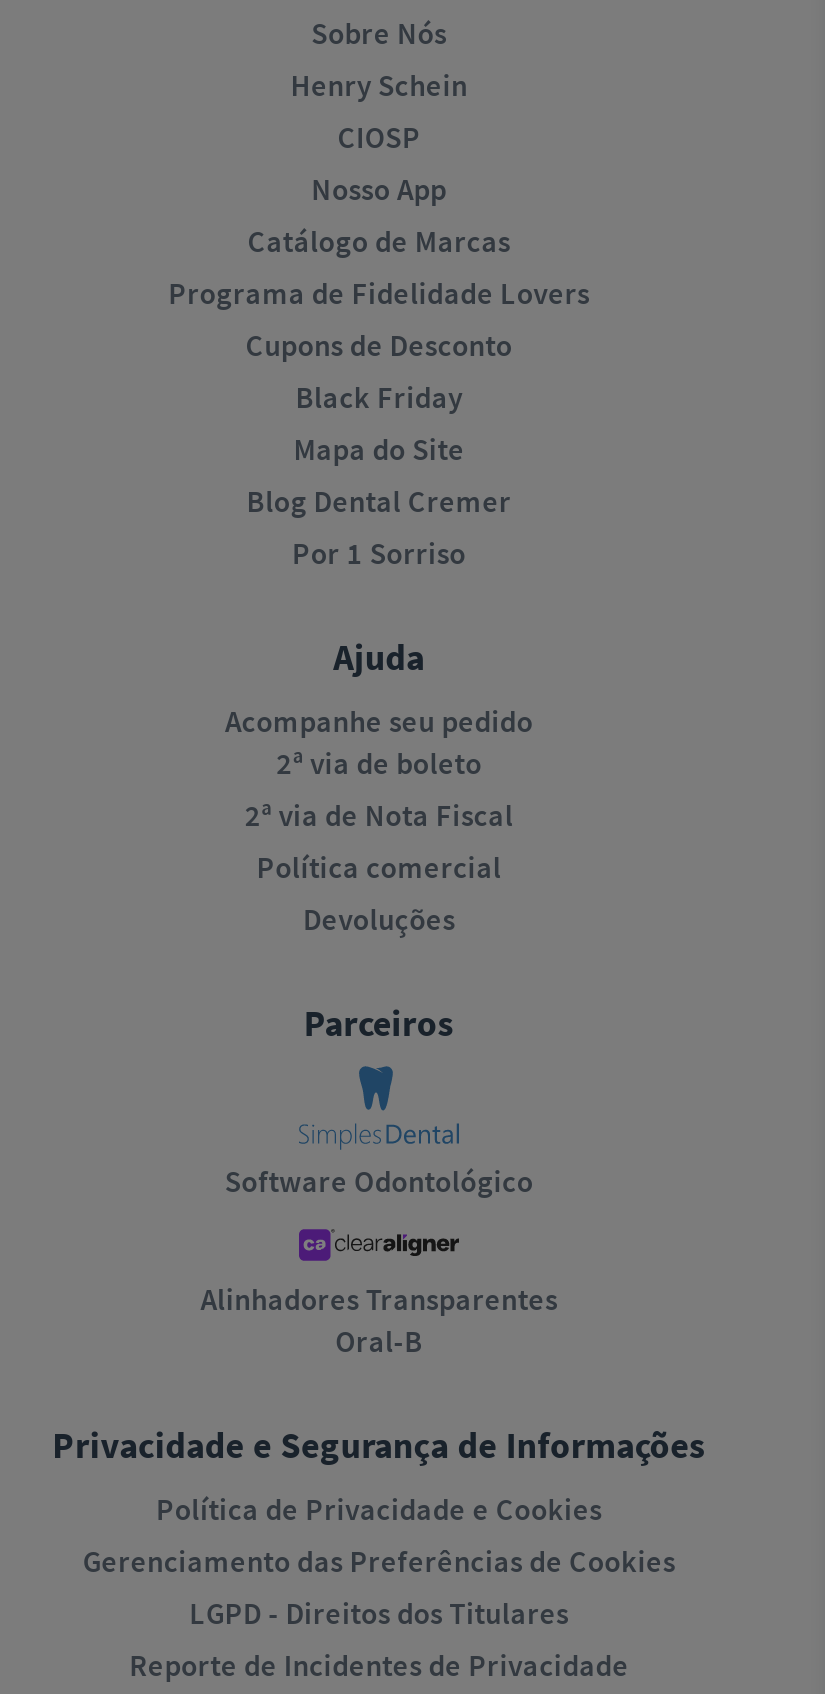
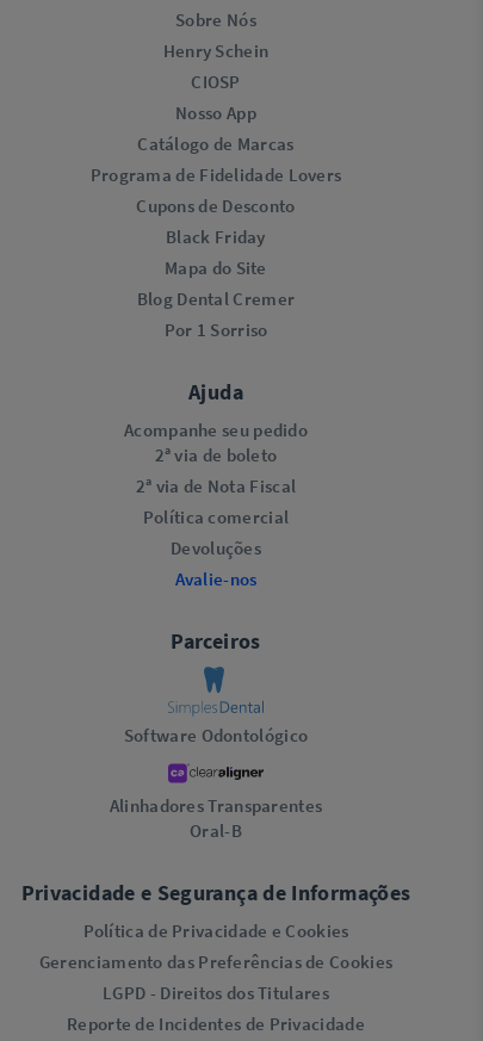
none -> [175,568,257,590] Avalie-nos

